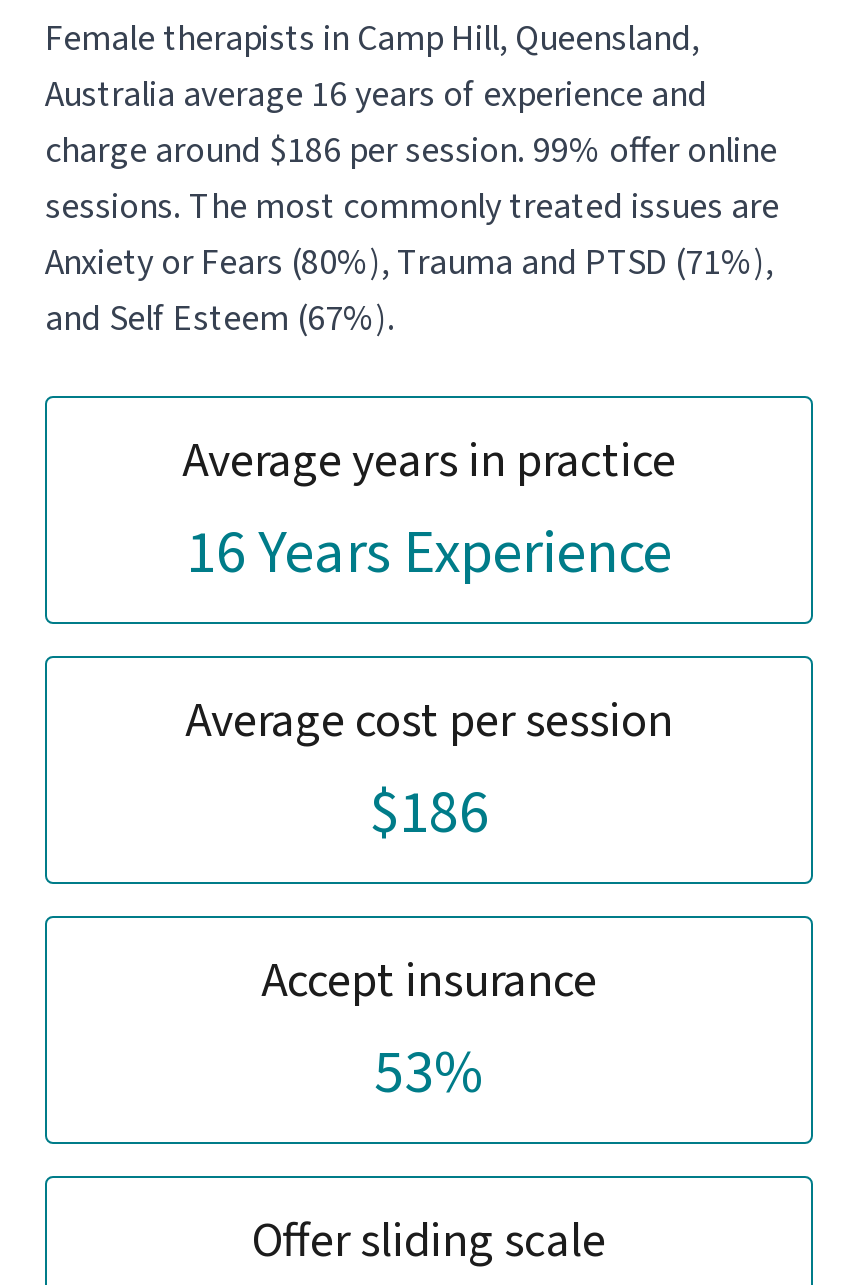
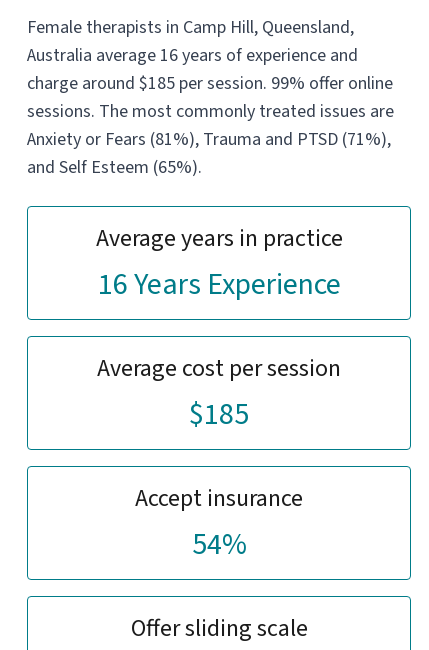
[45,127,777,177] charge around $186 per session. 99% offer online -> [27,71,393,96] charge around $185 per session. 99% offer online
[45,239,773,289] Anxiety or Fears (80%), Trauma and PTSD (71%), -> [27,127,391,152] Anxiety or Fears (81%), Trauma and PTSD (71%),
[45,295,395,345] and Self Esteem (67%). -> [27,155,202,180] and Self Esteem (65%).
[369,771,489,857] $186 -> [189,393,249,436] $185
[374,1031,484,1117] 53% -> [191,523,246,566] 54%

